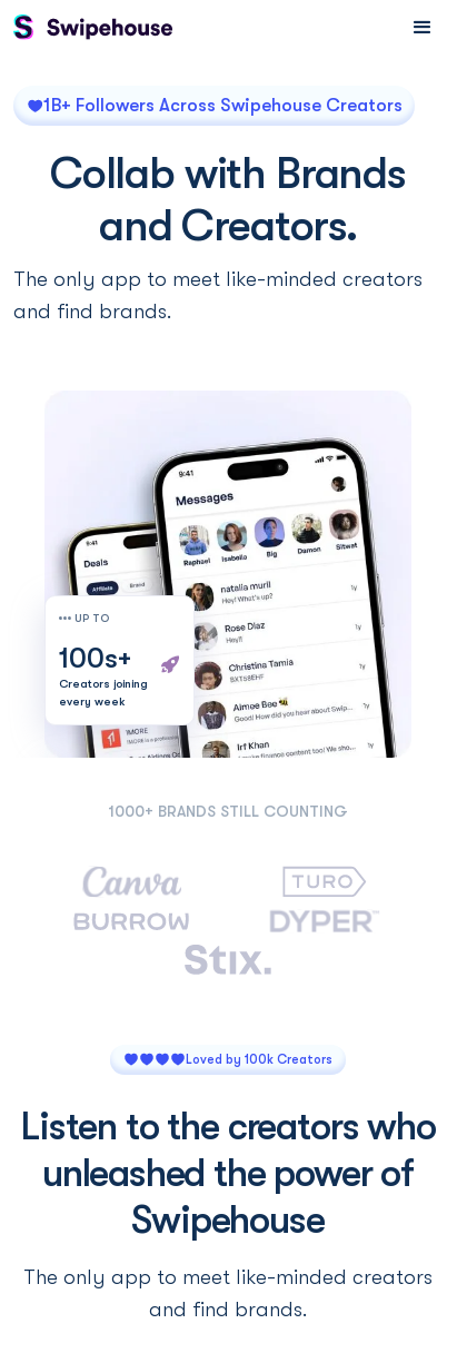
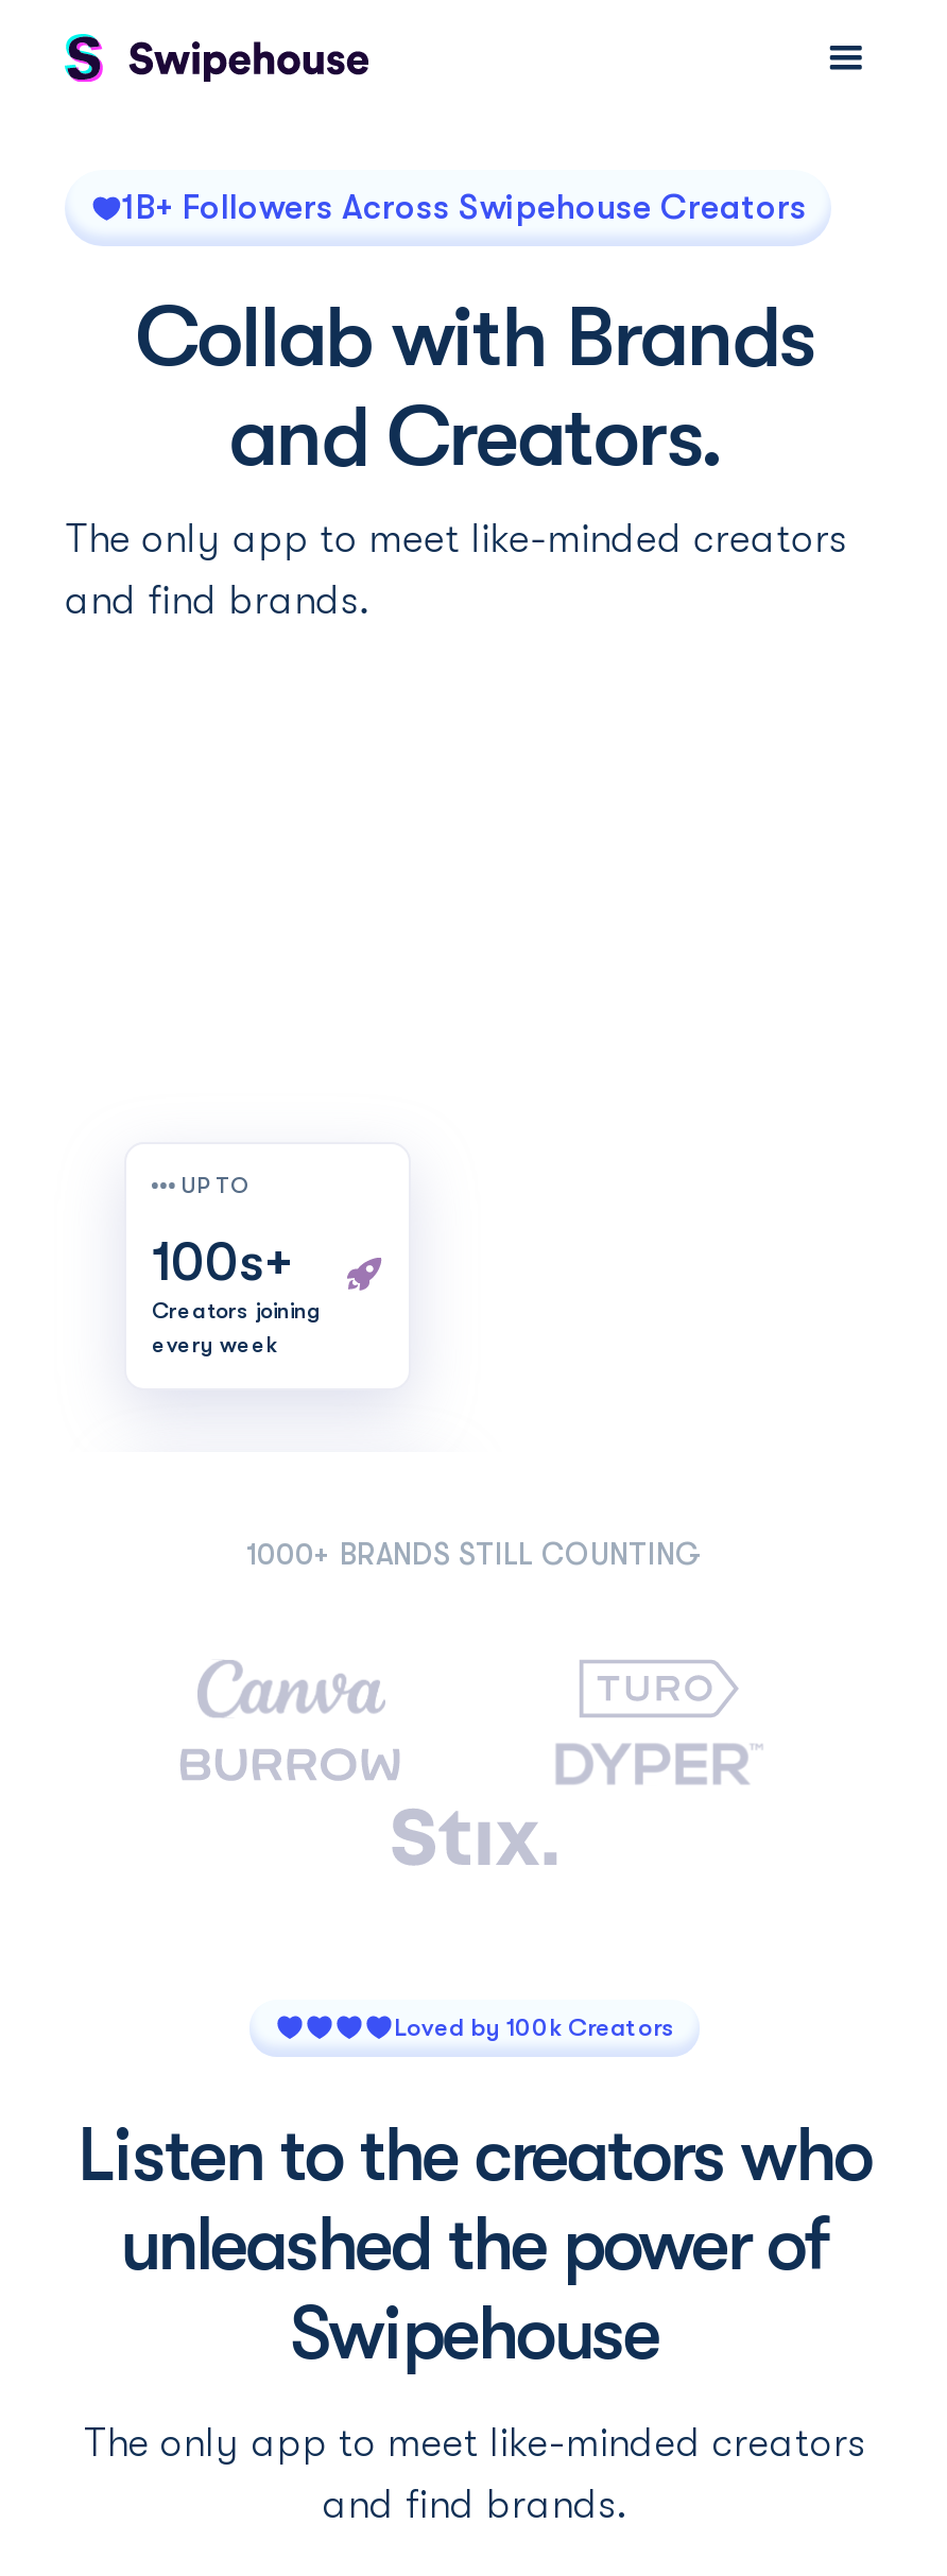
[54,436,397,759] [image] -> none

